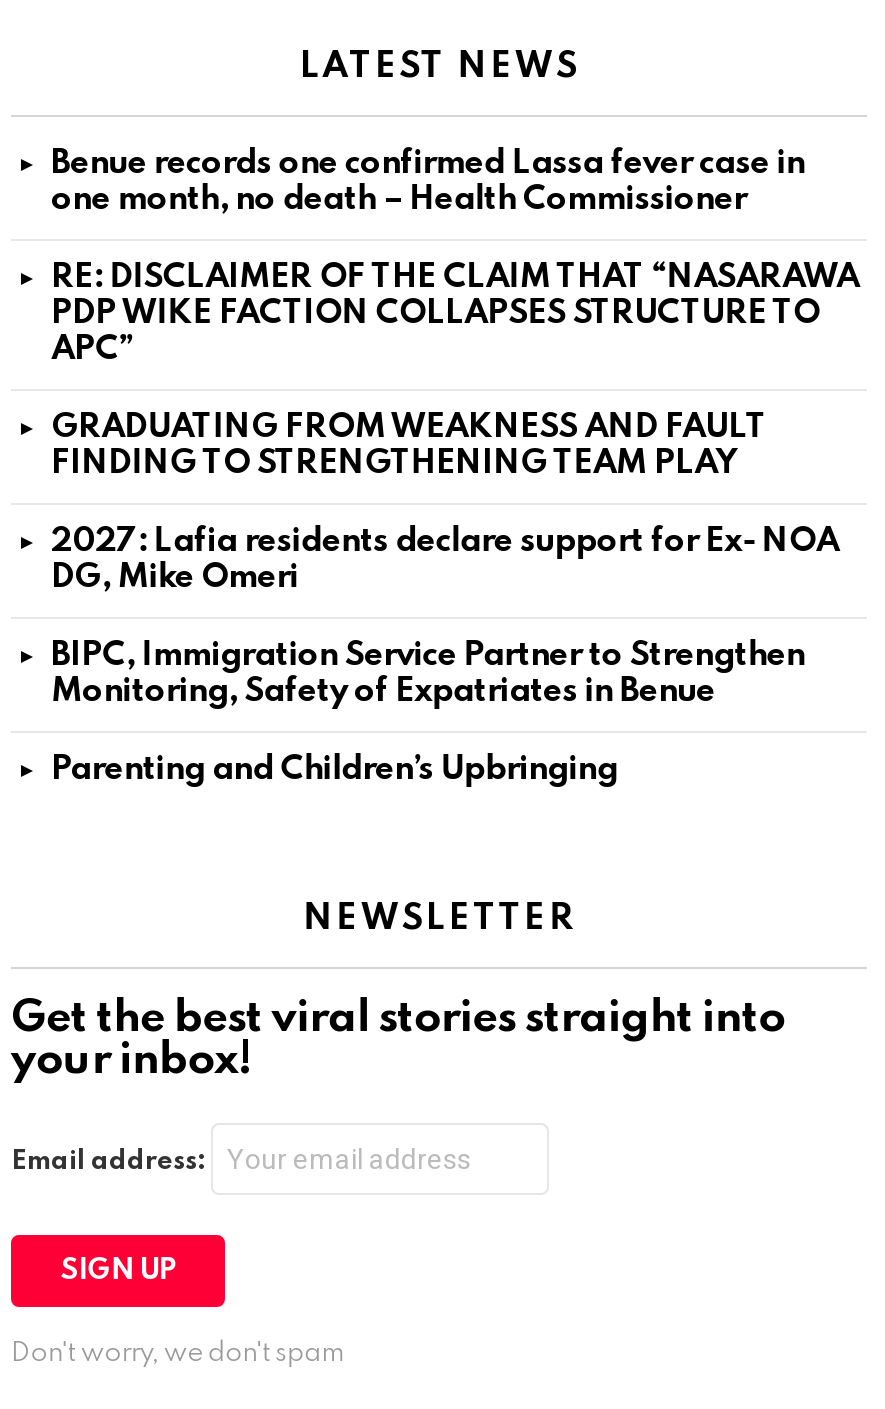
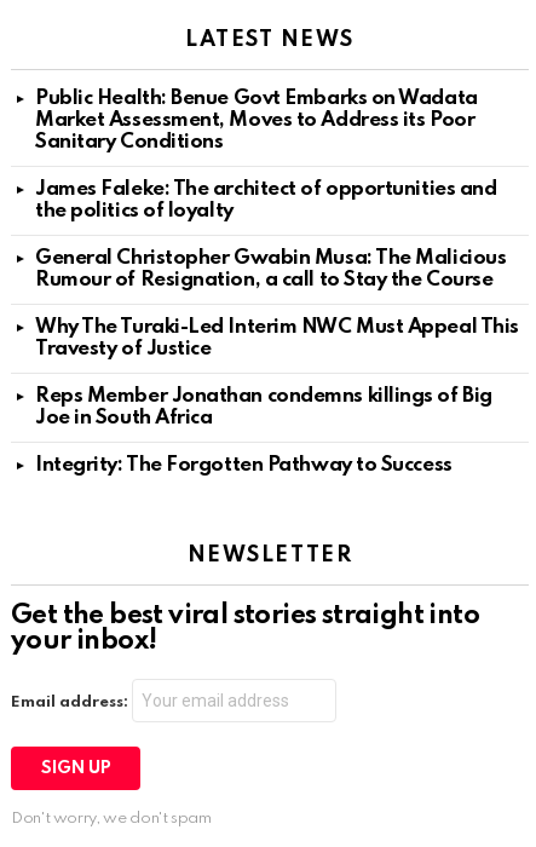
[51,147,805,217] Benue records one confirmed Lassa fever case in | one month, no death – Health Commissioner -> [35,89,478,153] Public Health: Benue Govt Embarks on Wadata | Market Assessment, Moves to Address its Poor | Sanitary Conditions
[51,261,859,367] RE: DISCLAIMER OF THE CLAIM THAT “NASARAWA | PDP WIKE FACTION COLLAPSES STRUCTURE TO | APC” -> [35,179,497,222] James Faleke: The architect of opportunities and | the politics of loyalty
[51,411,766,481] GRADUATING FROM WEAKNESS AND FAULT | FINDING TO STRENGTHENING TEAM PLAY -> [35,248,506,291] General Christopher Gwabin Musa: The Malicious | Rumour of Resignation, a call to Stay the Course
[51,525,839,595] 2027: Lafia residents declare support for Ex- NOA | DG, Mike Omeri -> [35,317,519,360] Why The Turaki-Led Interim NWC Must Appeal This | Travesty of Justice
[51,639,805,709] BIPC, Immigration Service Partner to Strengthen | Monitoring, Safety of Expatriates in Benue -> [35,386,492,429] Reps Member Jonathan condemns killings of Big | Joe in South Africa
[51,753,617,787] Parenting and Children’s Upbringing -> [35,455,452,476] Integrity: The Forgotten Pathway to Success

